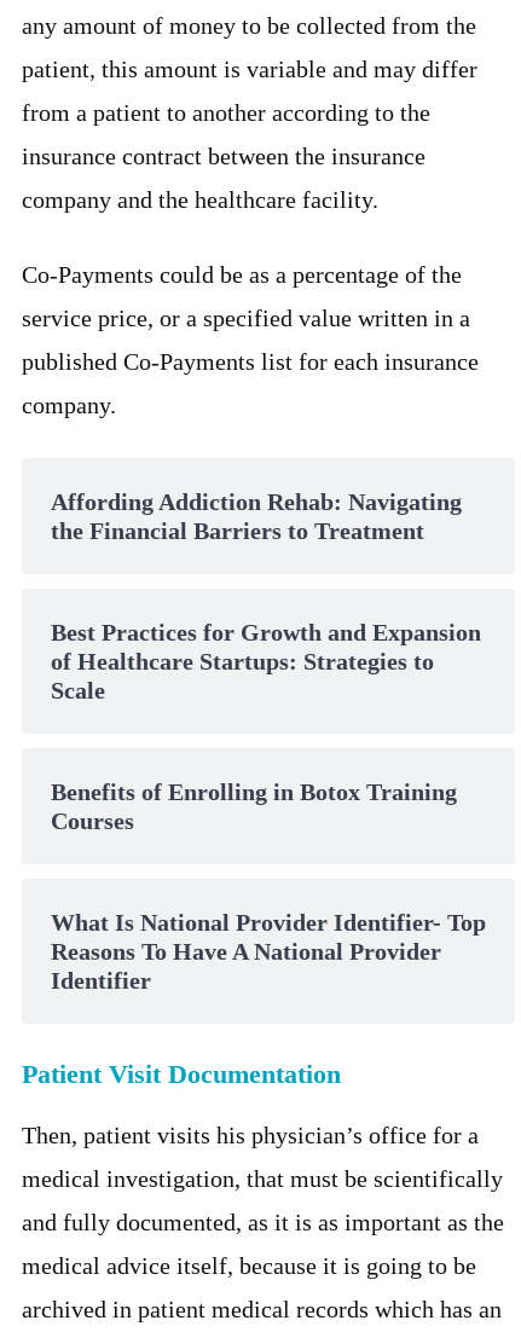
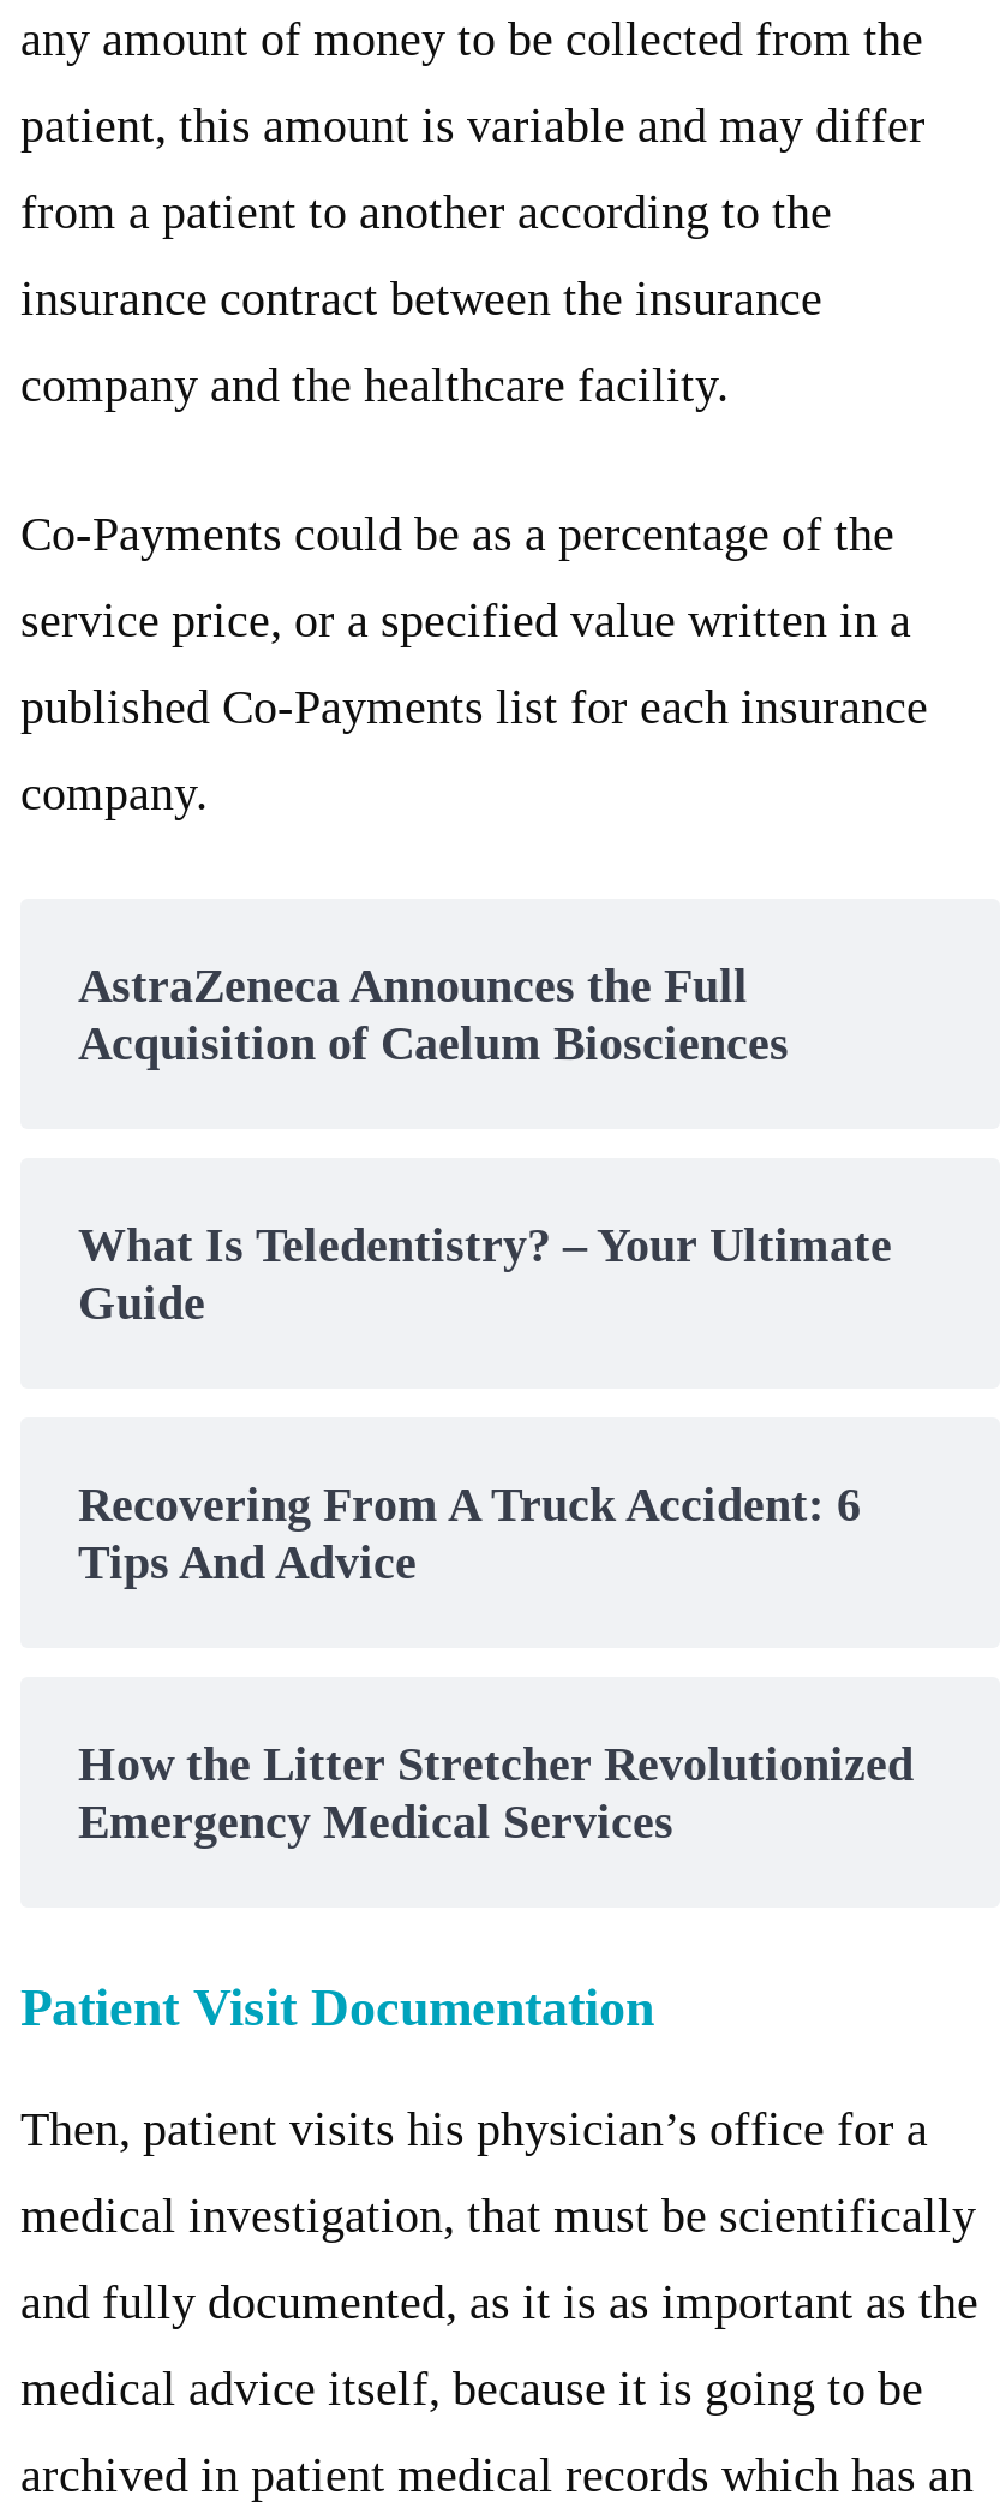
[51,488,462,544] Affording Addiction Rehab: Navigating | the Financial Barriers to Treatment -> [78,959,789,1070] AstraZeneca Announces the Full | Acquisition of Caelum Biosciences
[51,618,481,703] Best Practices for Growth and Expansion | of Healthcare Startups: Strategies to | Scale -> [78,1219,892,1329] What Is Teledentistry? – Your Ultimate | Guide
[51,778,457,834] Benefits of Enrolling in Botox Training | Courses -> [78,1478,861,1589] Recovering From A Truck Accident: 6 | Tips And Advice
[51,909,486,993] What Is National Provider Identifier- Top | Reasons To Have A National Provider | Identifier -> [78,1737,914,1848] How the Litter Stretcher Revolutionized | Emergency Medical Services

